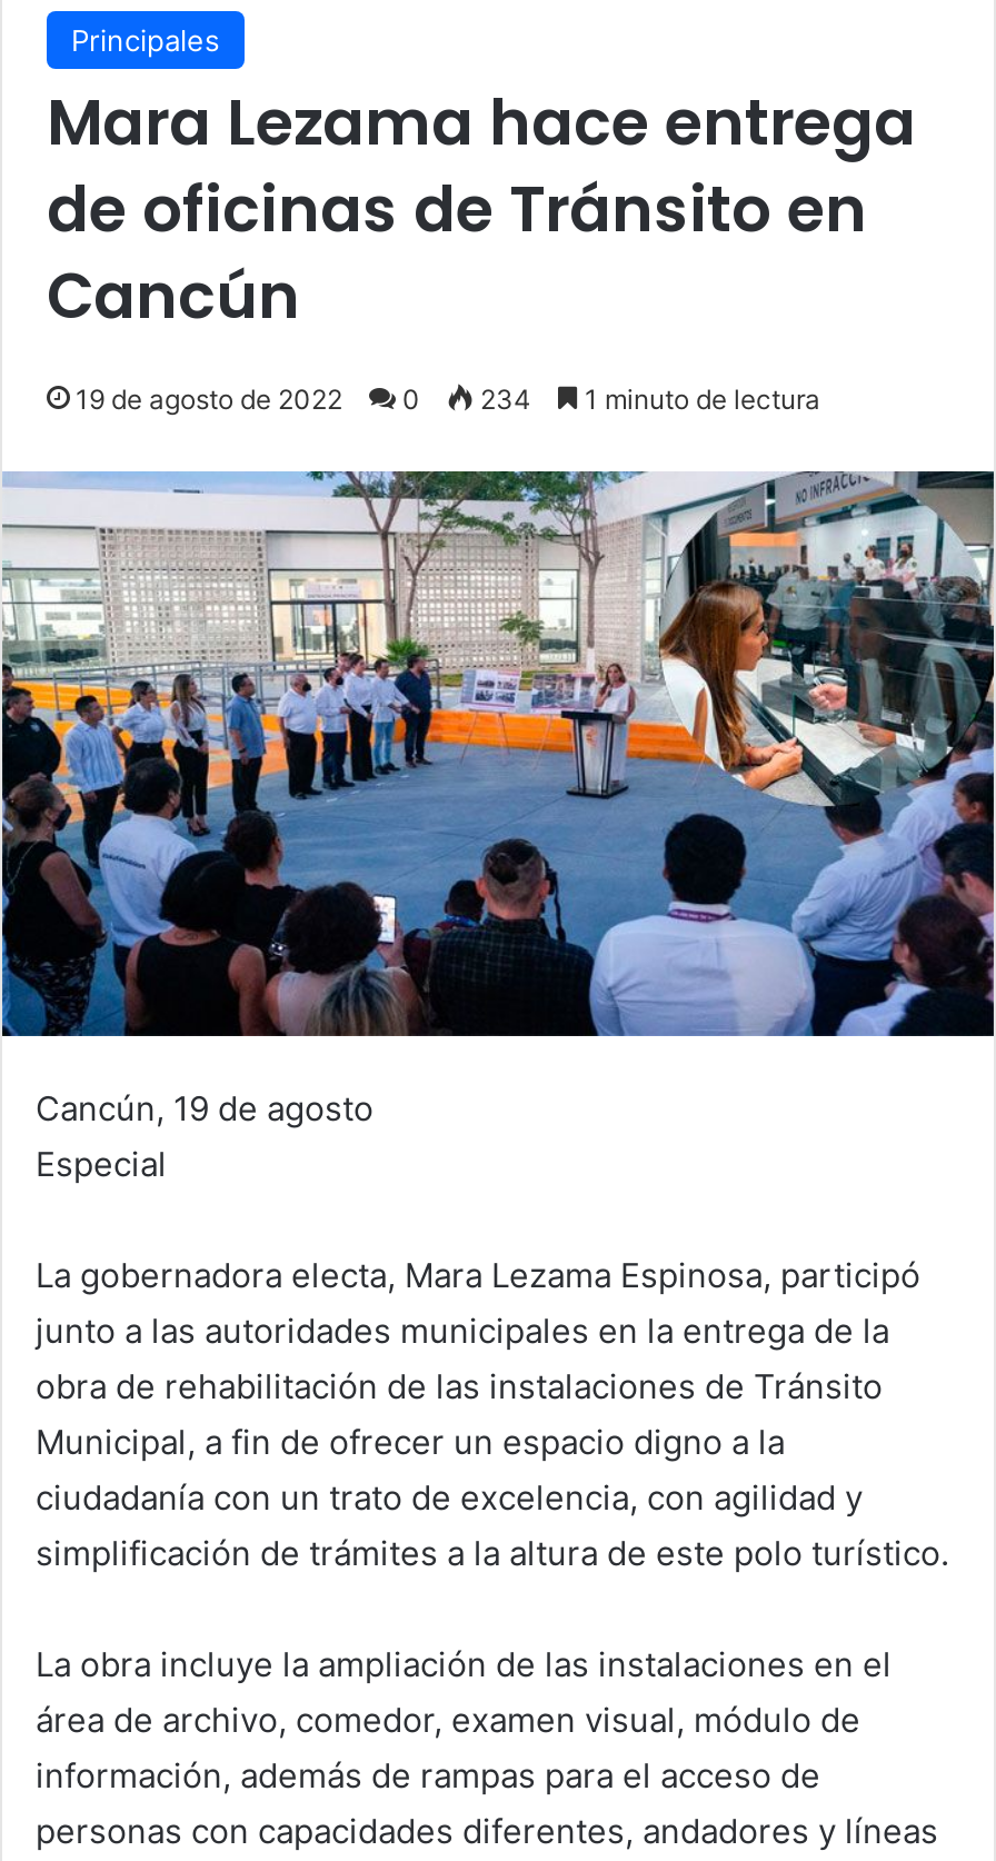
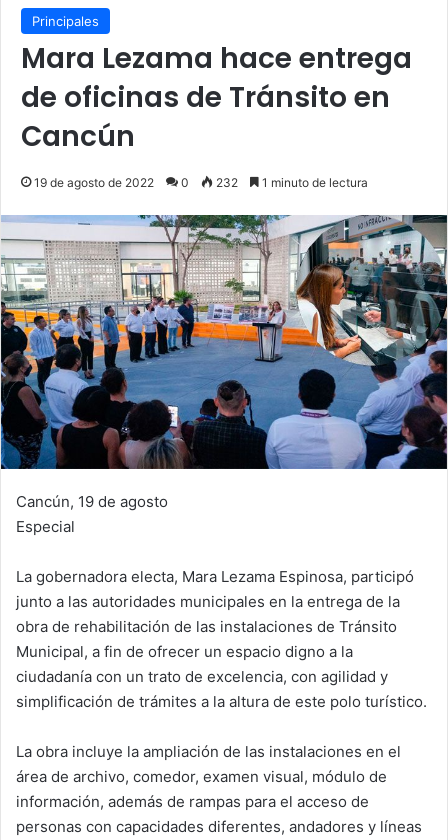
[76,382,820,415] 19 de agosto de 2022 0 234 1 minuto de lectura -> [34,175,368,190] 19 de agosto de 2022 0 232 1 minuto de lectura

